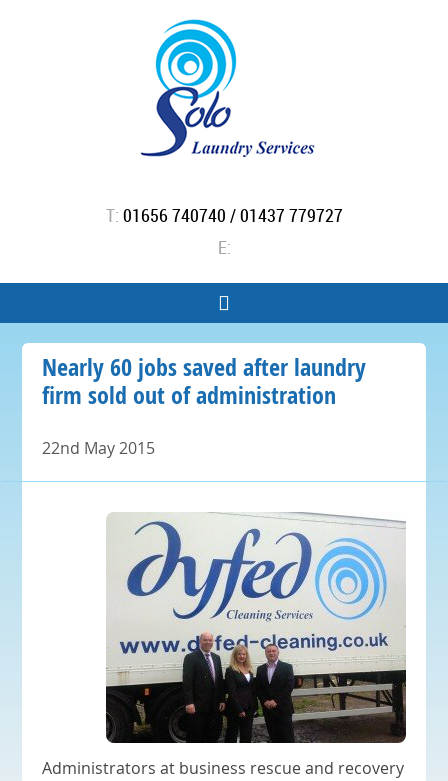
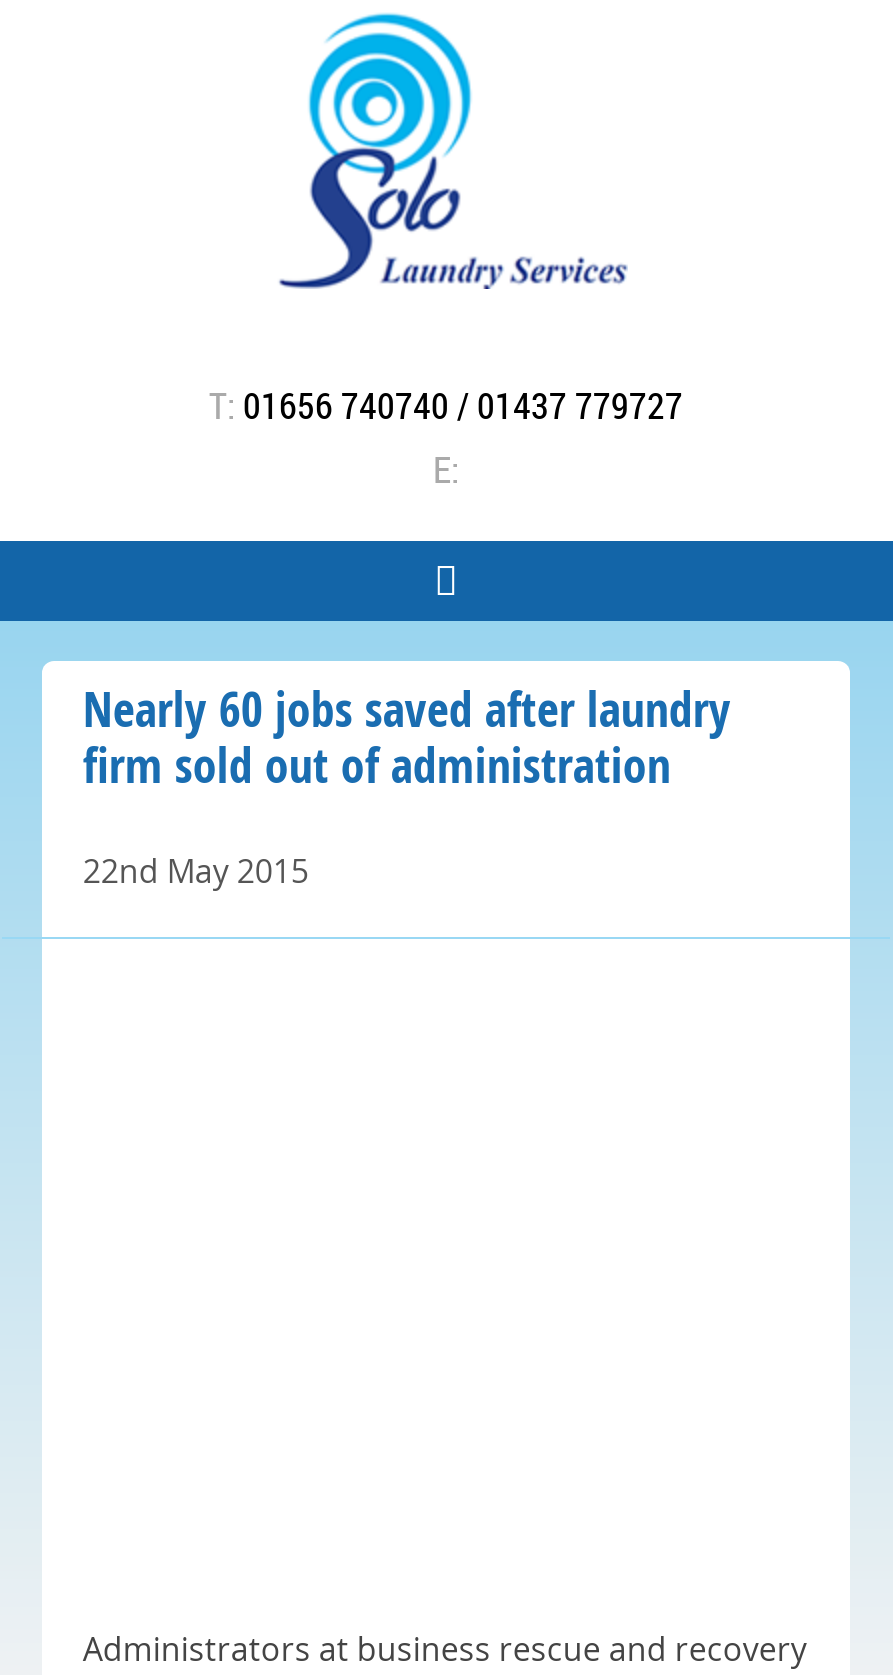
[105,512,407,744] [image] -> none

